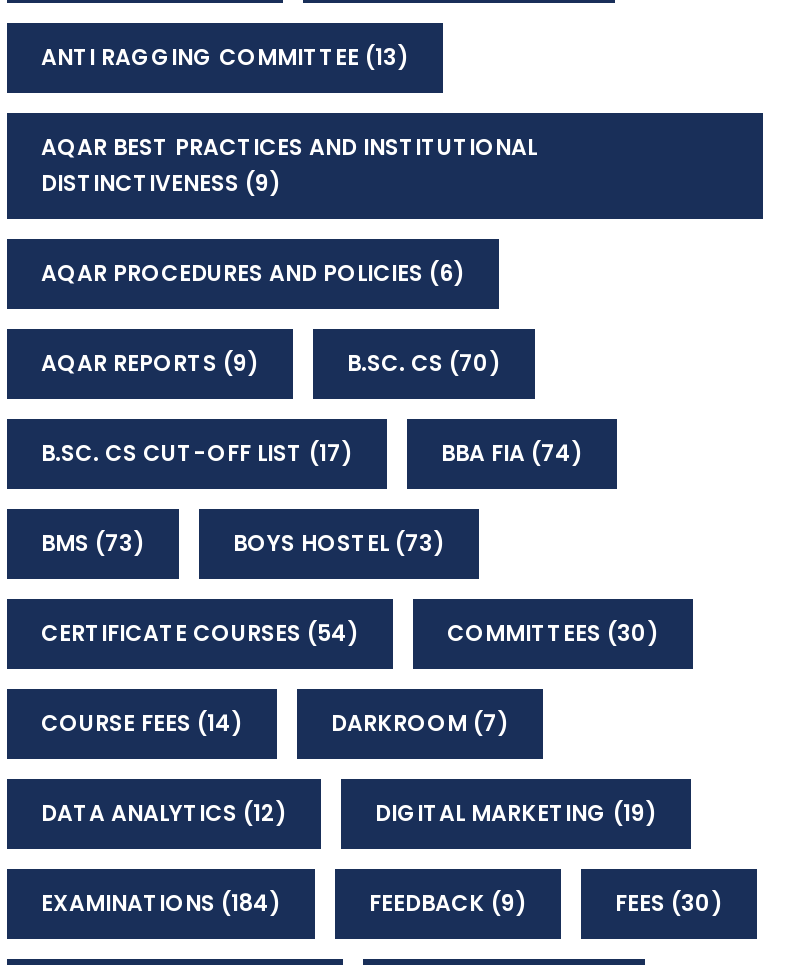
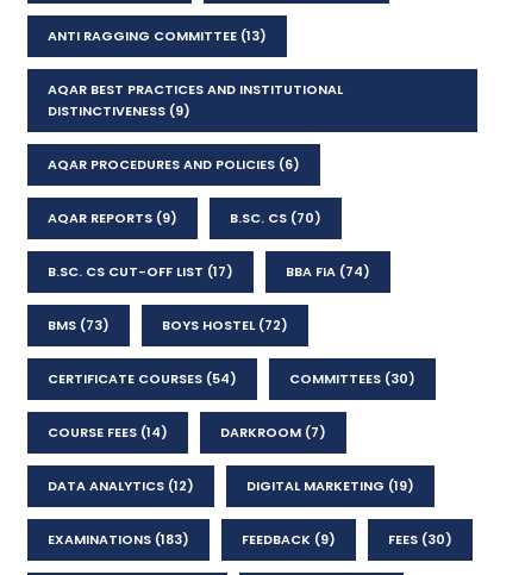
[233,527,445,559] BOYS HOSTEL (73) -> [162,316,288,335] BOYS HOSTEL (72)
[41,887,281,919] EXAMINATIONS (184) -> [48,530,189,549] EXAMINATIONS (183)

